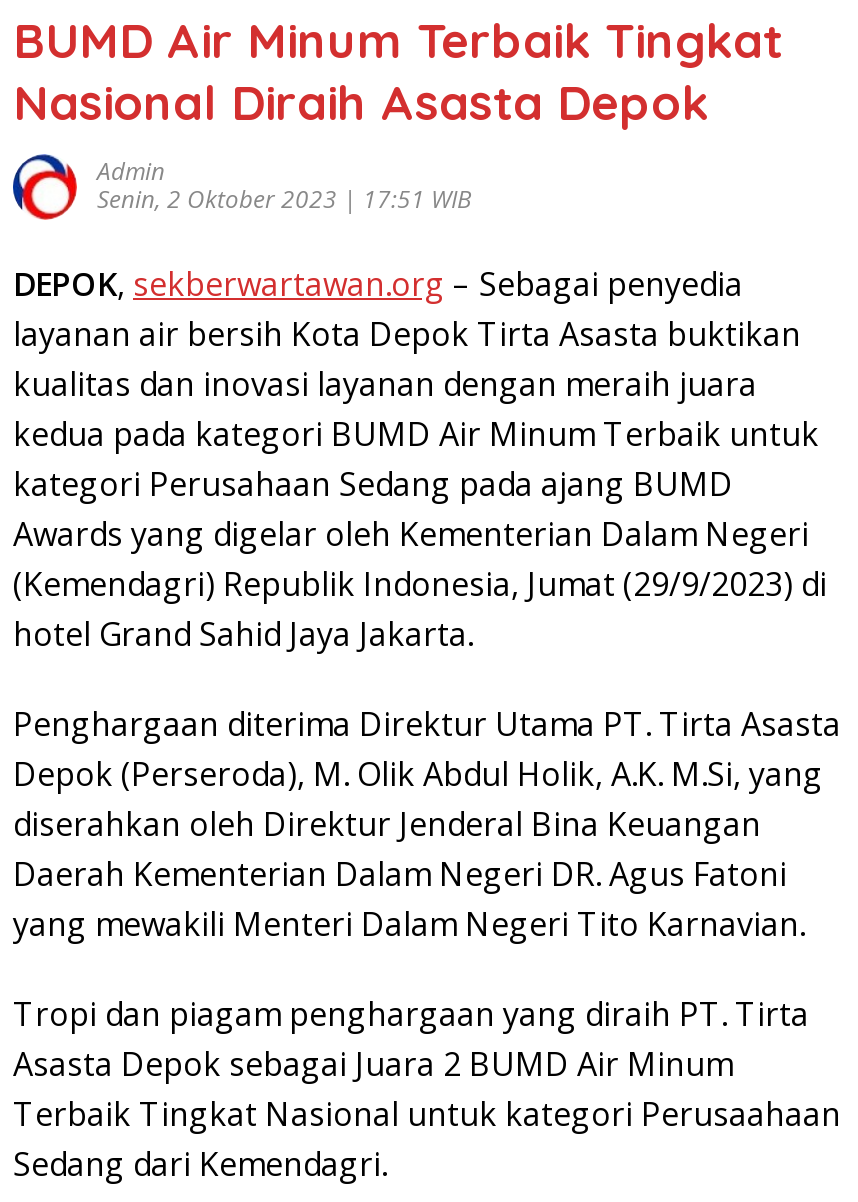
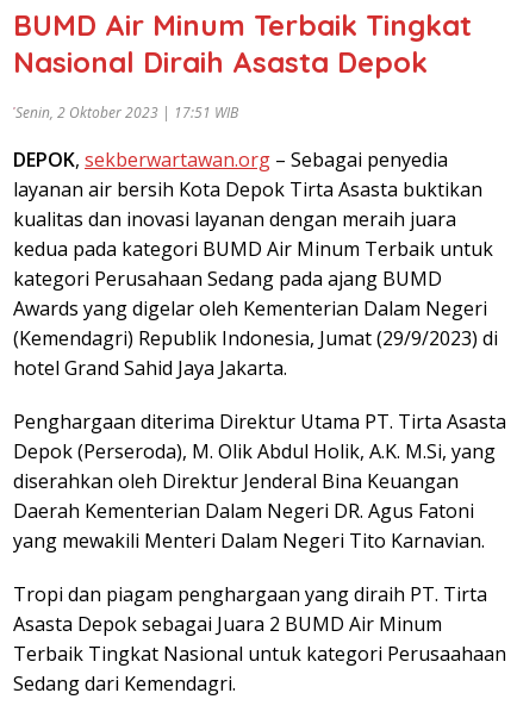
[97,154,165,188] Admin -> none

